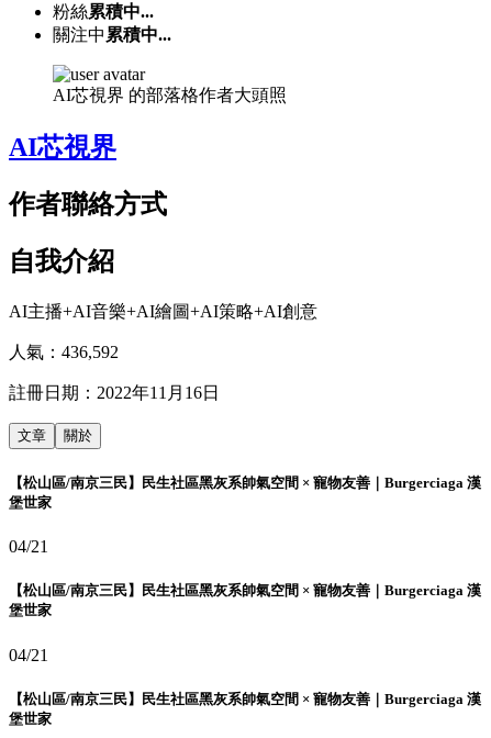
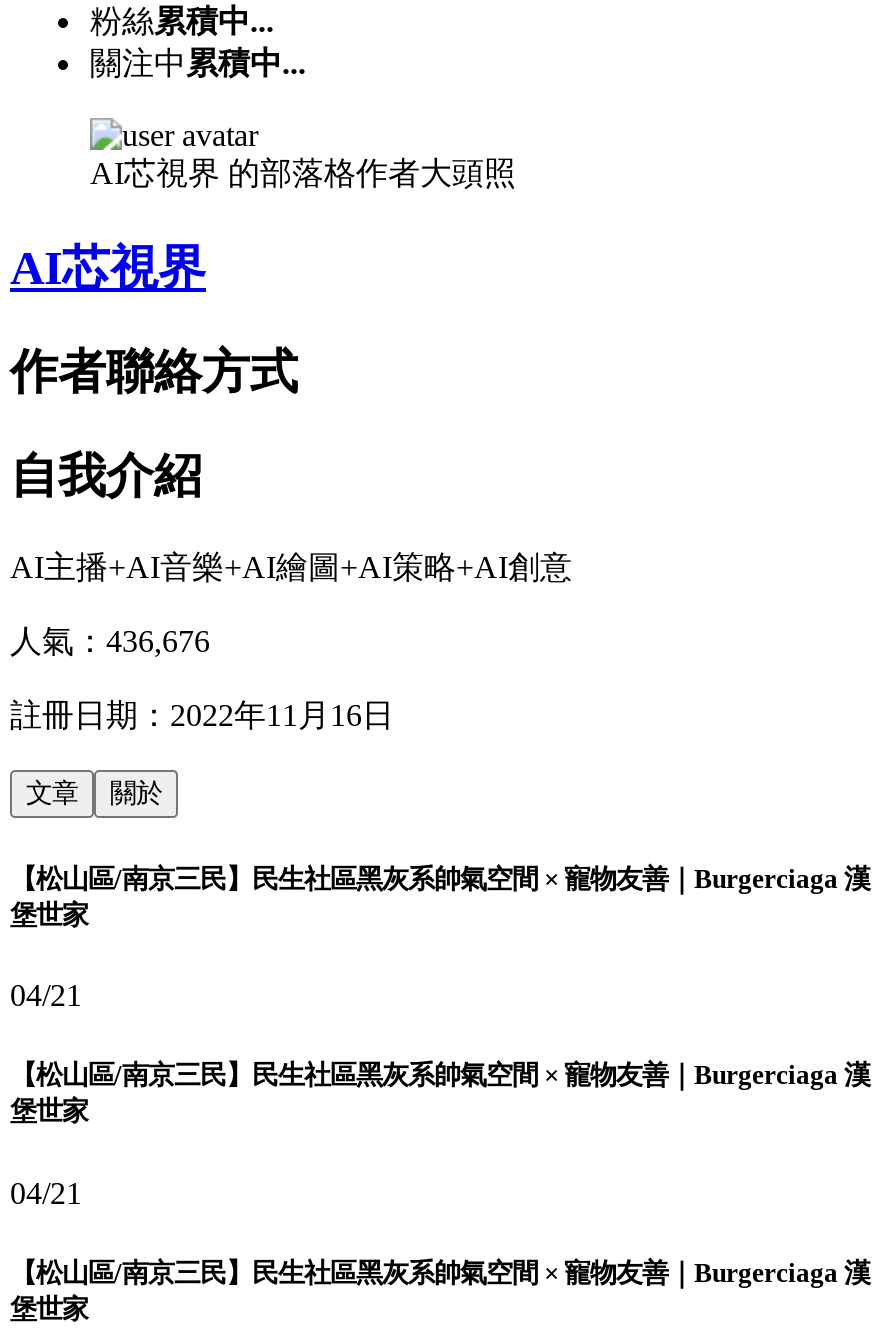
[9,343,119,361] 人氣：436,592 -> [10,624,210,658] 人氣：436,676

